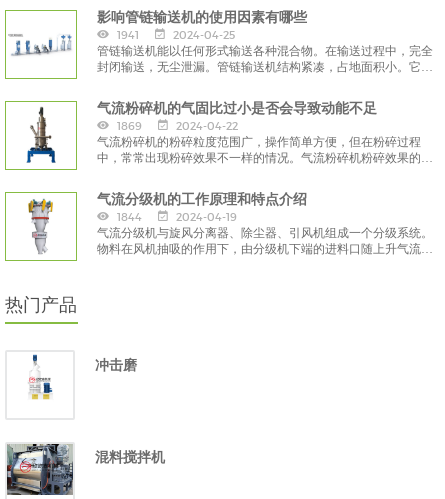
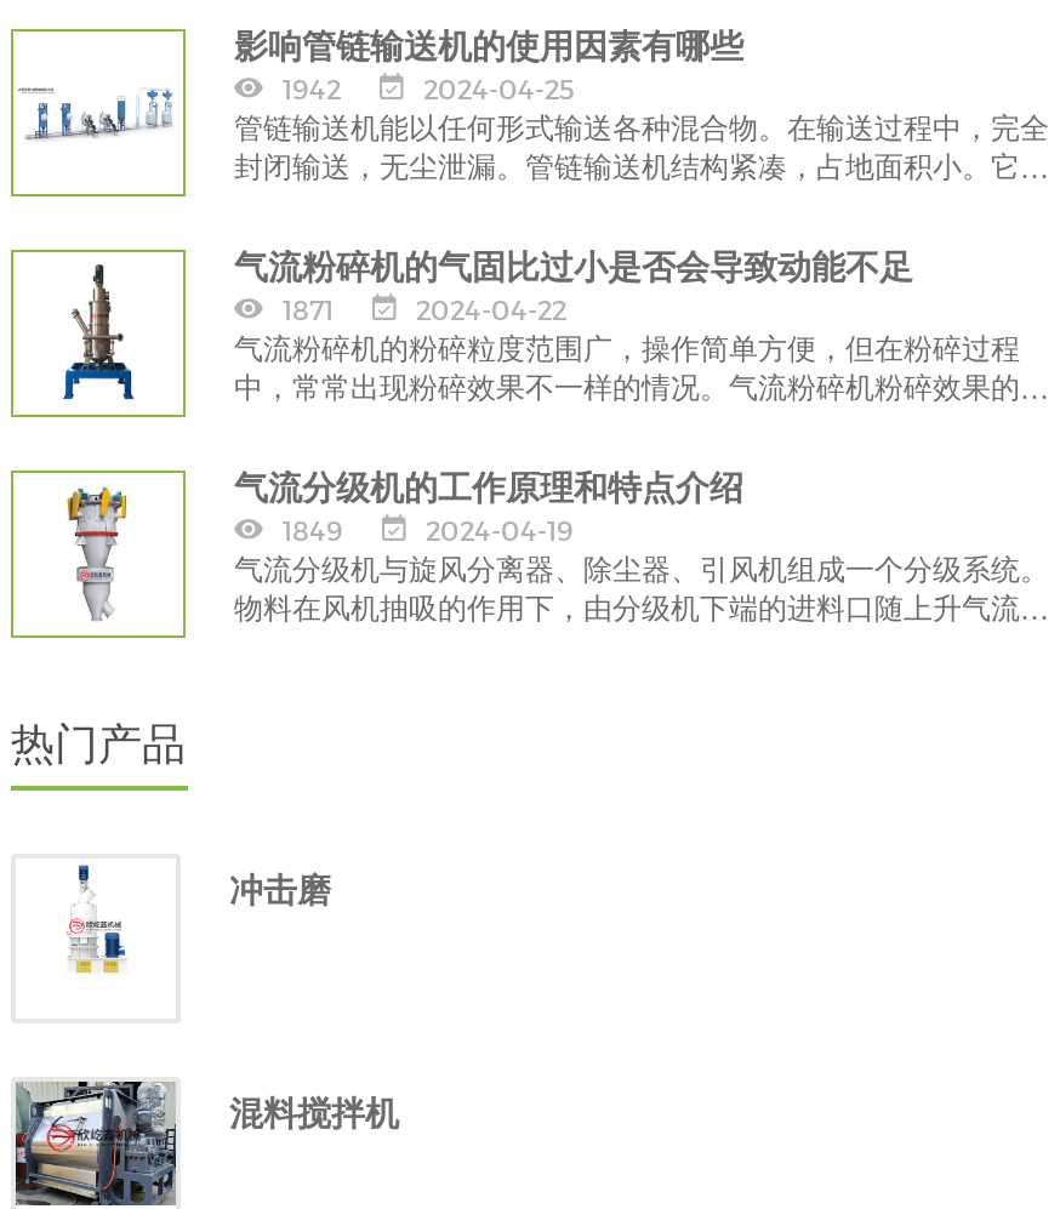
[117,28,139,42] 1941 -> [283,74,341,108] 1942
[117,119,142,133] 1869 -> [283,294,334,328] 1871
[117,210,142,224] 1844 -> [283,515,343,549] 1849

